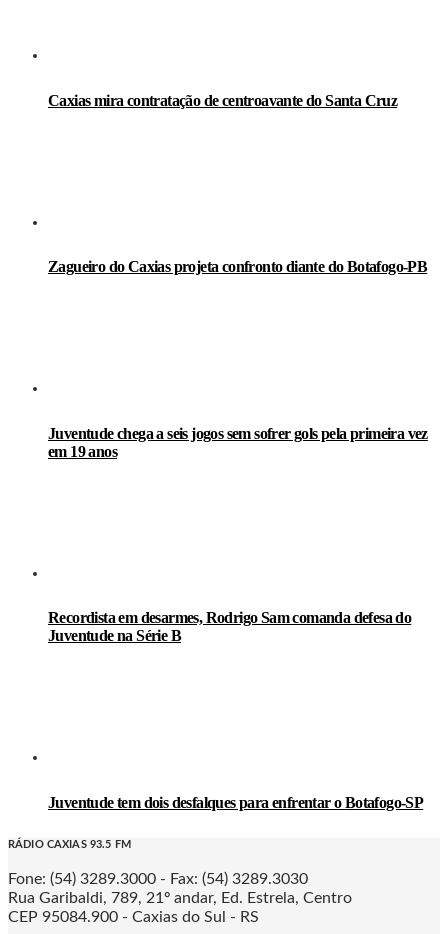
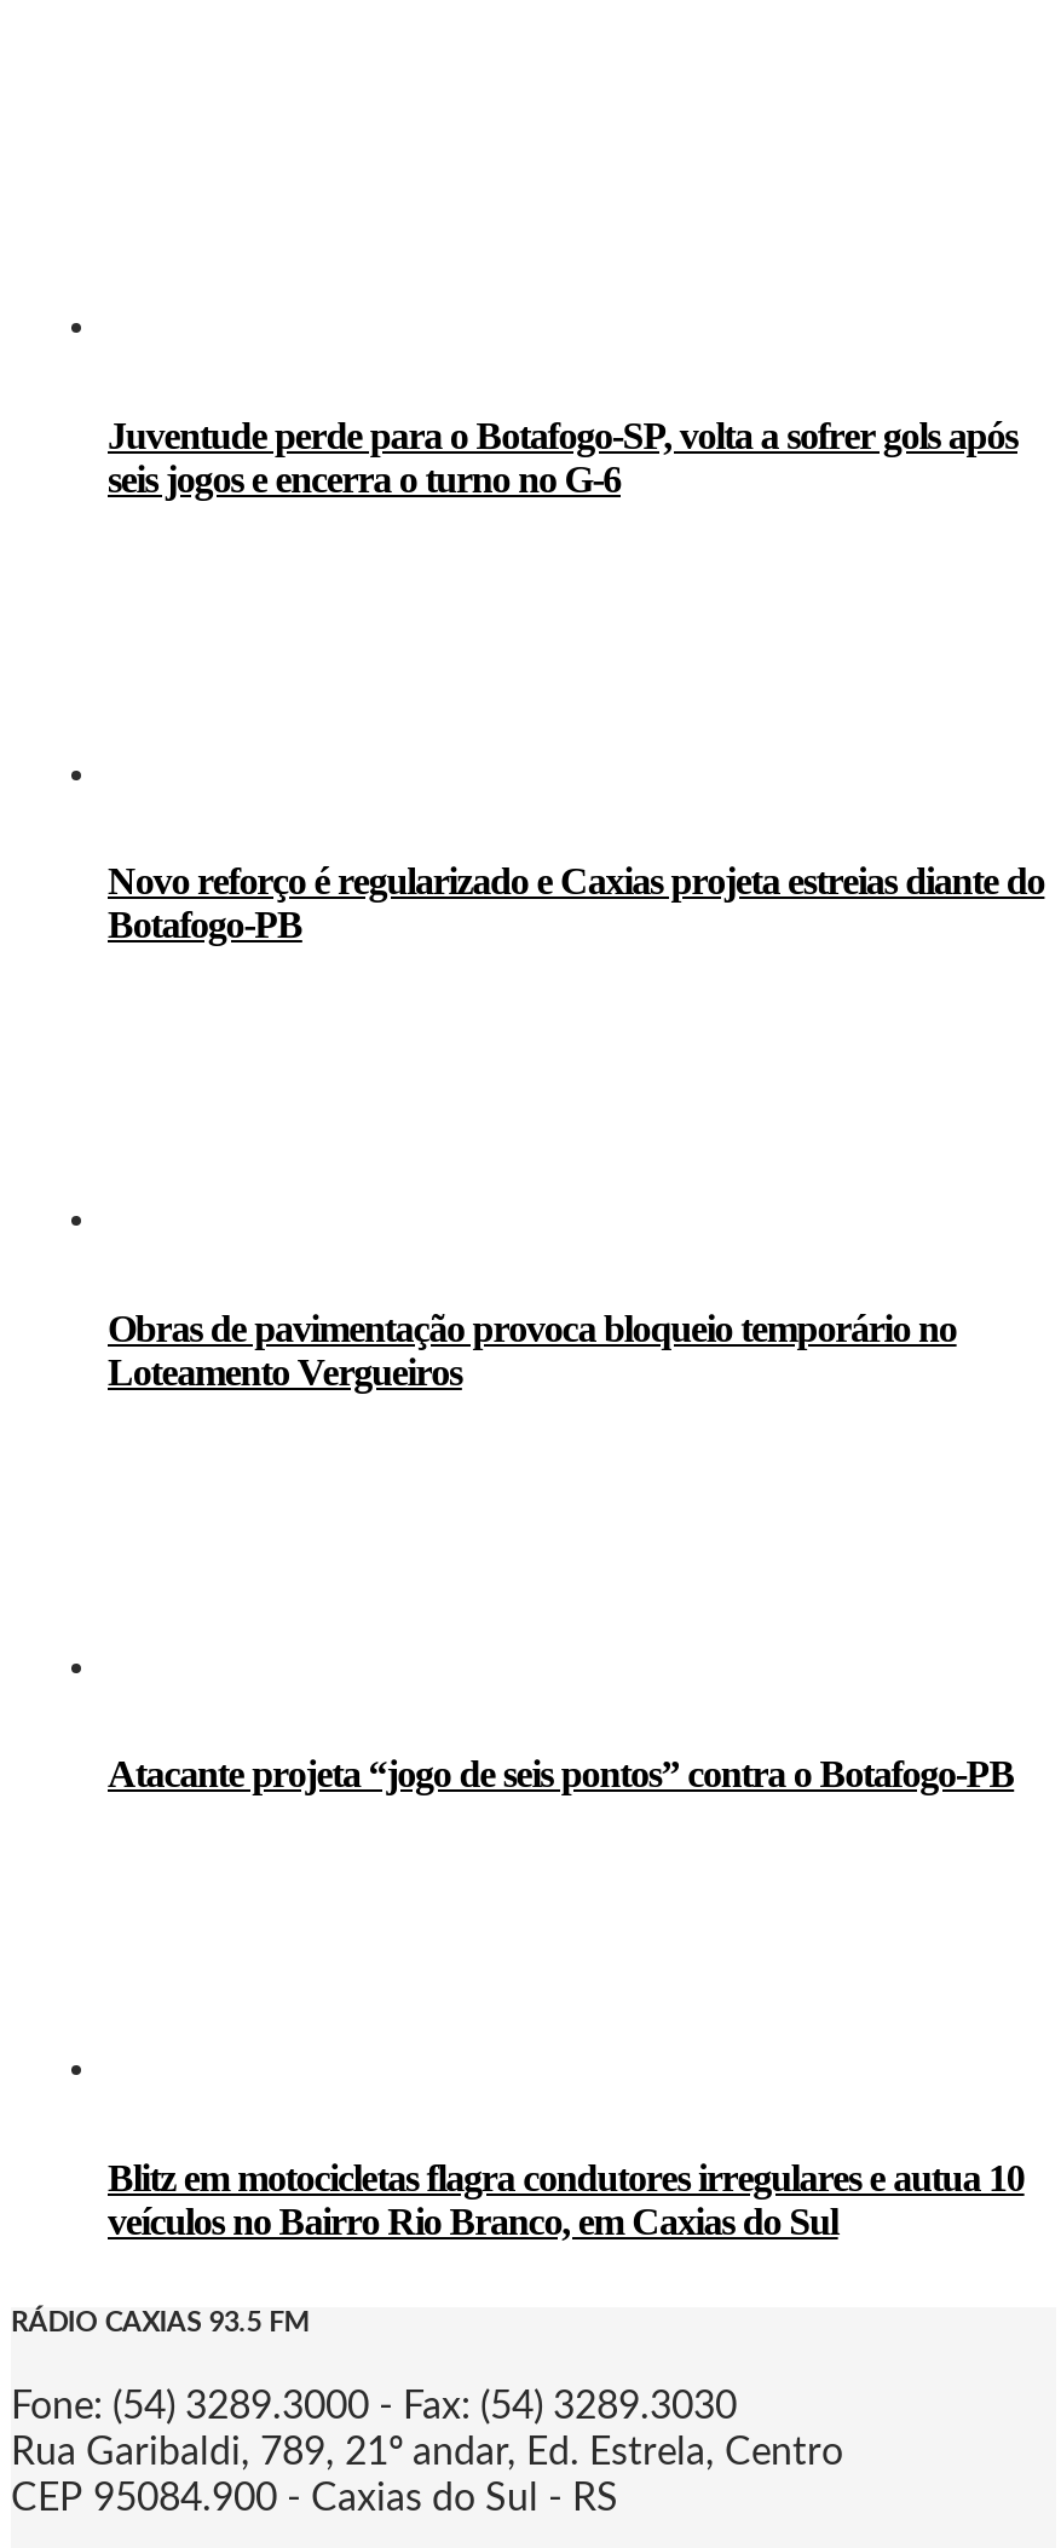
[48,92,397,109] Caxias mira contratação de centroavante do Santa Cruz -> [108,415,1017,500] Juventude perde para o Botafogo-SP, volta a sofrer gols após | seis jogos e encerra o turno no G-6
[48,258,427,275] Zagueiro do Caxias projeta confronto diante do Botafogo-PB -> [108,861,1045,946] Novo reforço é regularizado e Caxias projeta estreias diante do | Botafogo-PB
[48,425,428,460] Juventude chega a seis jogos sem sofrer gols pela primeira vez | em 19 anos -> [108,1307,956,1392] Obras de pavimentação provoca bloqueio temporário no | Loteamento Vergueiros
[48,609,411,644] Recordista em desarmes, Rodrigo Sam comanda defesa do | Juventude na Série B -> [108,1754,1014,1795] Atacante projeta “jogo de seis pontos” contra o Botafogo-PB
[48,794,423,811] Juventude tem dois desfalques para enfrentar o Botafogo-SP -> [108,2156,1024,2241] Blitz em motocicletas flagra condutores irregulares e autua 10 | veículos no Bairro Rio Branco, em Caxias do Sul

